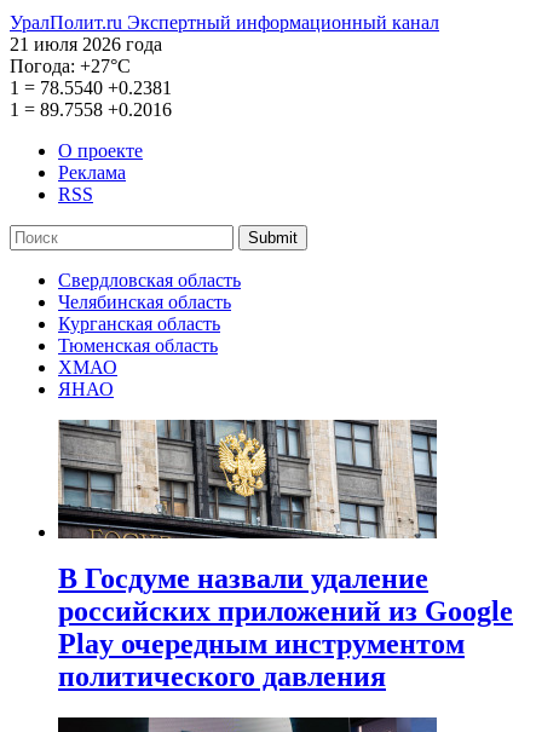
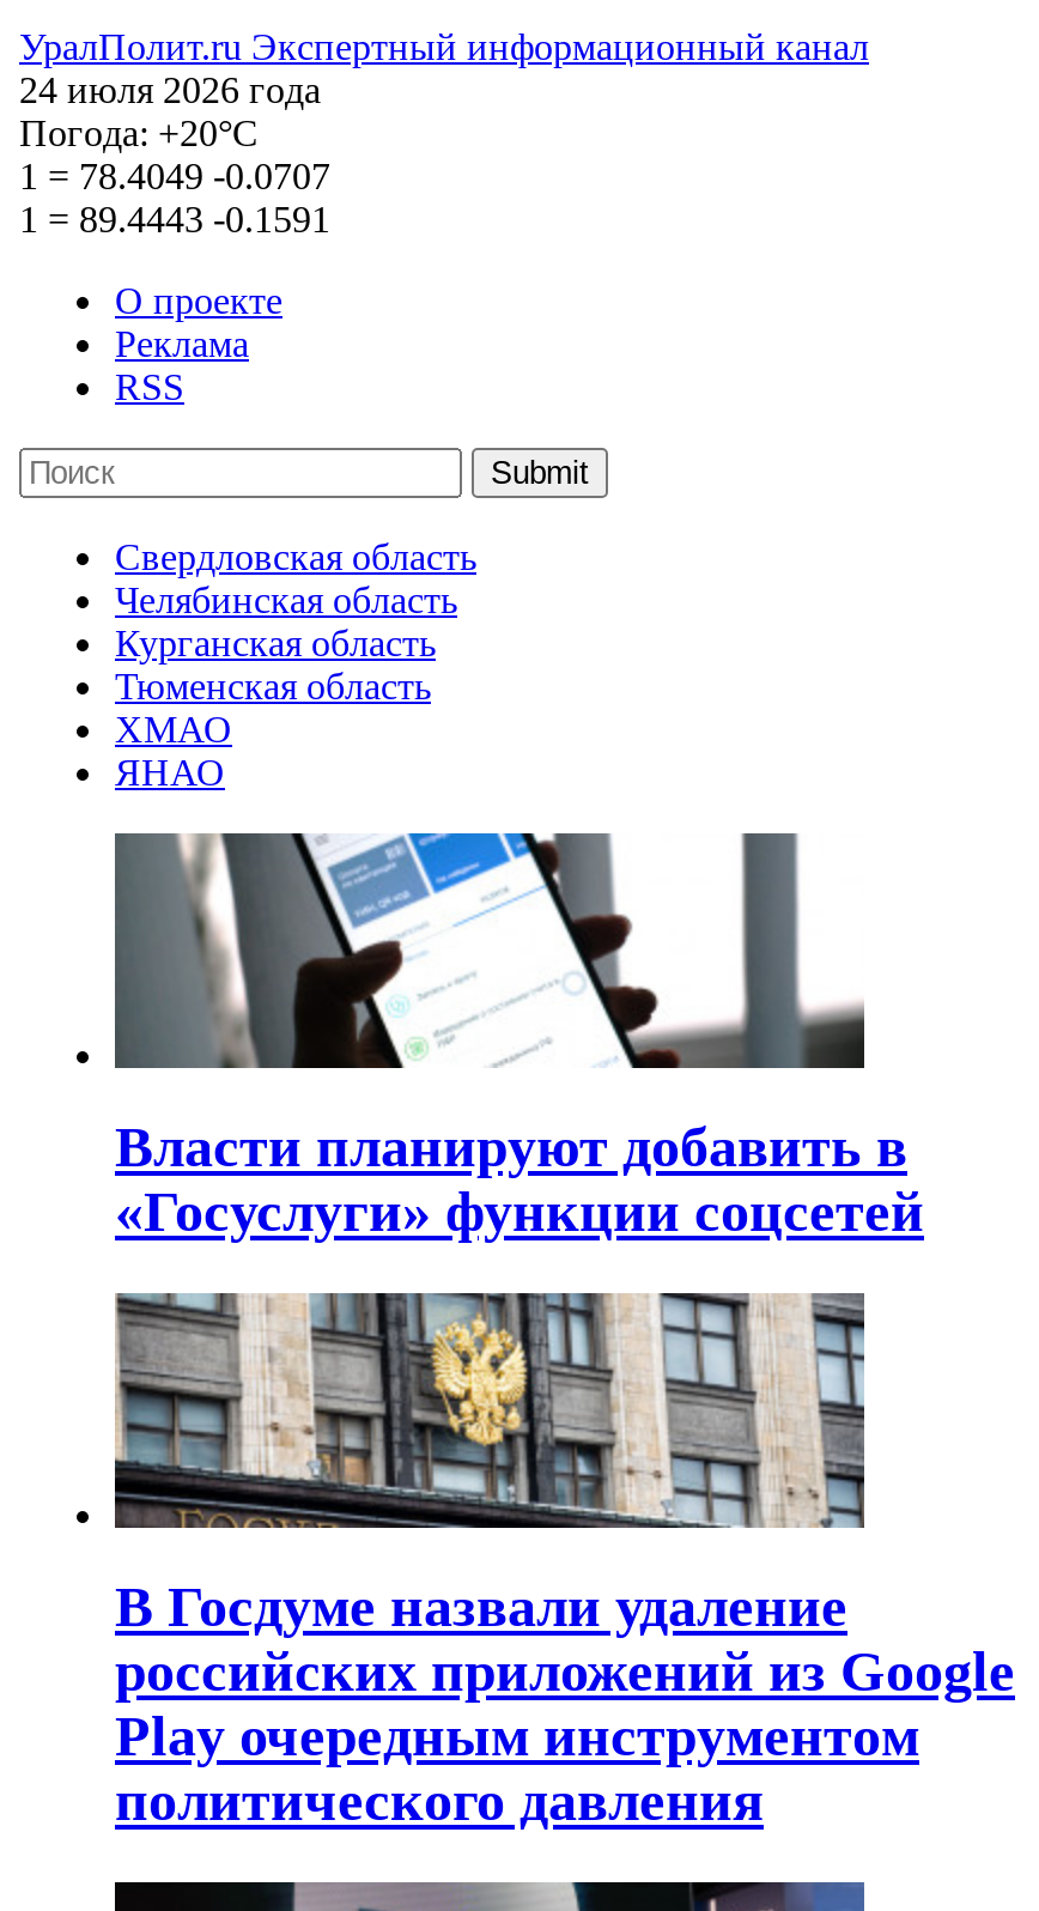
[10,34,162,54] 21 июля 2026 года -> [19,69,321,110] 24 июля 2026 года
[10,56,131,76] Погода: +27°С -> [19,113,259,153] Погода: +20°С
[10,77,172,98] 1 = 78.5540 +0.2381 -> [19,156,330,196] 1 = 78.4049 -0.0707
[10,99,172,120] 1 = 89.7558 +0.2016 -> [19,199,330,239] 1 = 89.4443 -0.1591
none -> [115,831,924,1243] [image] | Власти планируют добавить в | «Госуслуги» функции соцсетей

